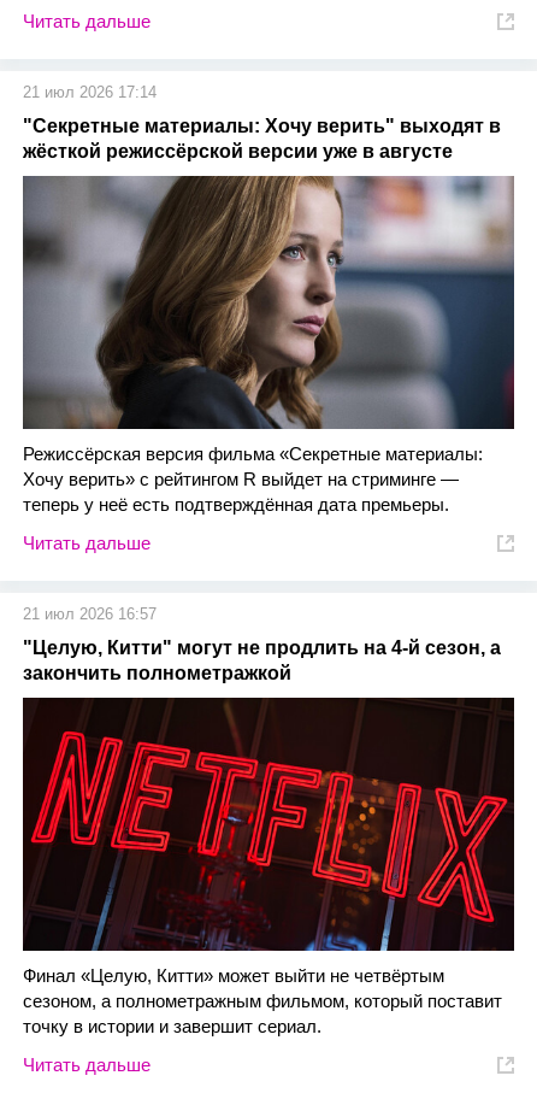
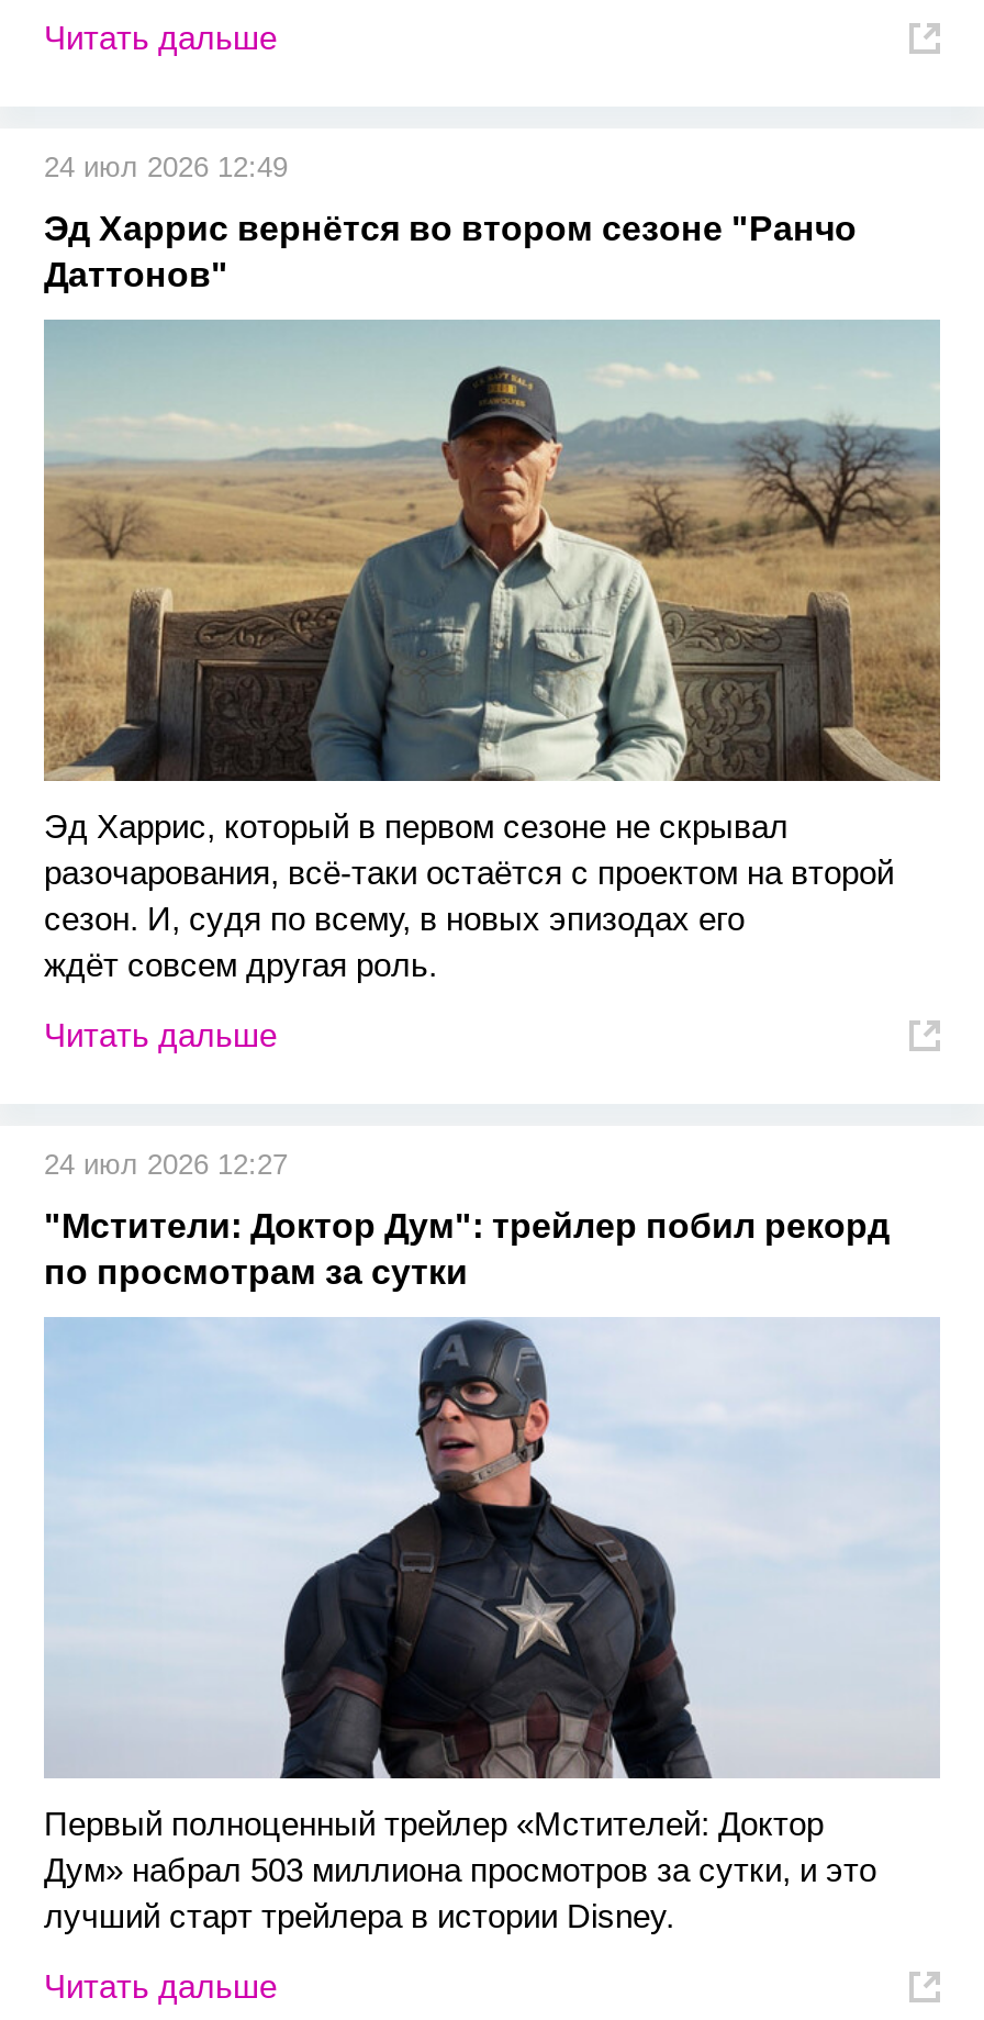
[23,83,157,101] 21 июл 2026 17:14 -> [44,150,288,183] 24 июл 2026 12:49
[23,116,501,161] "Секретные материалы: Хочу верить" выходят в | жёсткой режиссёрской версии уже в августе -> [44,210,857,293] Эд Харрис вернётся во втором сезоне "Ранчо | Даттонов"
[22,175,515,515] [image] | Режиссёрская версия фильма «Секретные материалы: | Хочу верить» с рейтингом R выйдет на стриминге — | теперь у неё есть подтверждённая дата премьеры. -> [42,322,942,983] [image] | Эд Харрис, который в первом сезоне не скрывал | разочарования, всё-таки остаётся с проектом на второй | сезон. И, судя по всему, в новых эпизодах его | ждёт совсем другая роль.
[23,605,157,623] 21 июл 2026 16:57 -> [44,1148,288,1181] 24 июл 2026 12:27
[23,637,501,683] "Целую, Китти" могут не продлить на 4-й сезон, а | закончить полнометражкой -> [44,1207,890,1291] "Мстители: Доктор Дум": трейлер побил рекорд | по просмотрам за сутки
[22,697,515,1036] [image] | Финал «Целую, Китти» может выйти не четвёртым | сезоном, а полнометражным фильмом, который поставит | точку в истории и завершит сериал. -> [44,1317,940,1934] [image] | Первый полноценный трейлер «Мстителей: Доктор | Дум» набрал 503 миллиона просмотров за сутки, и это | лучший старт трейлера в истории Disney.

